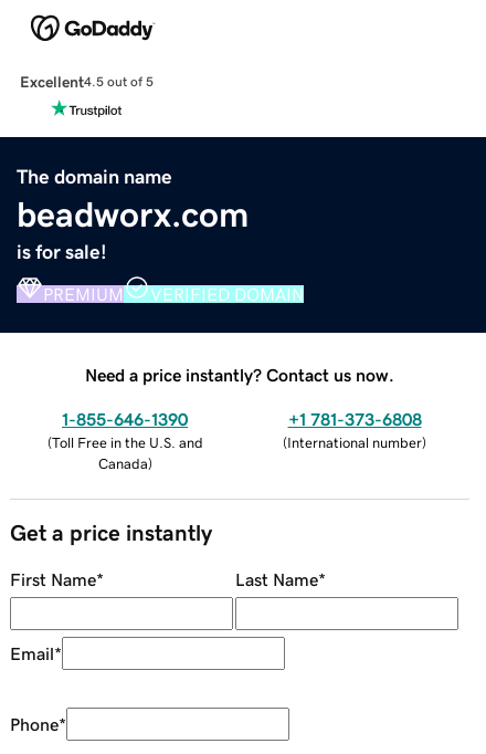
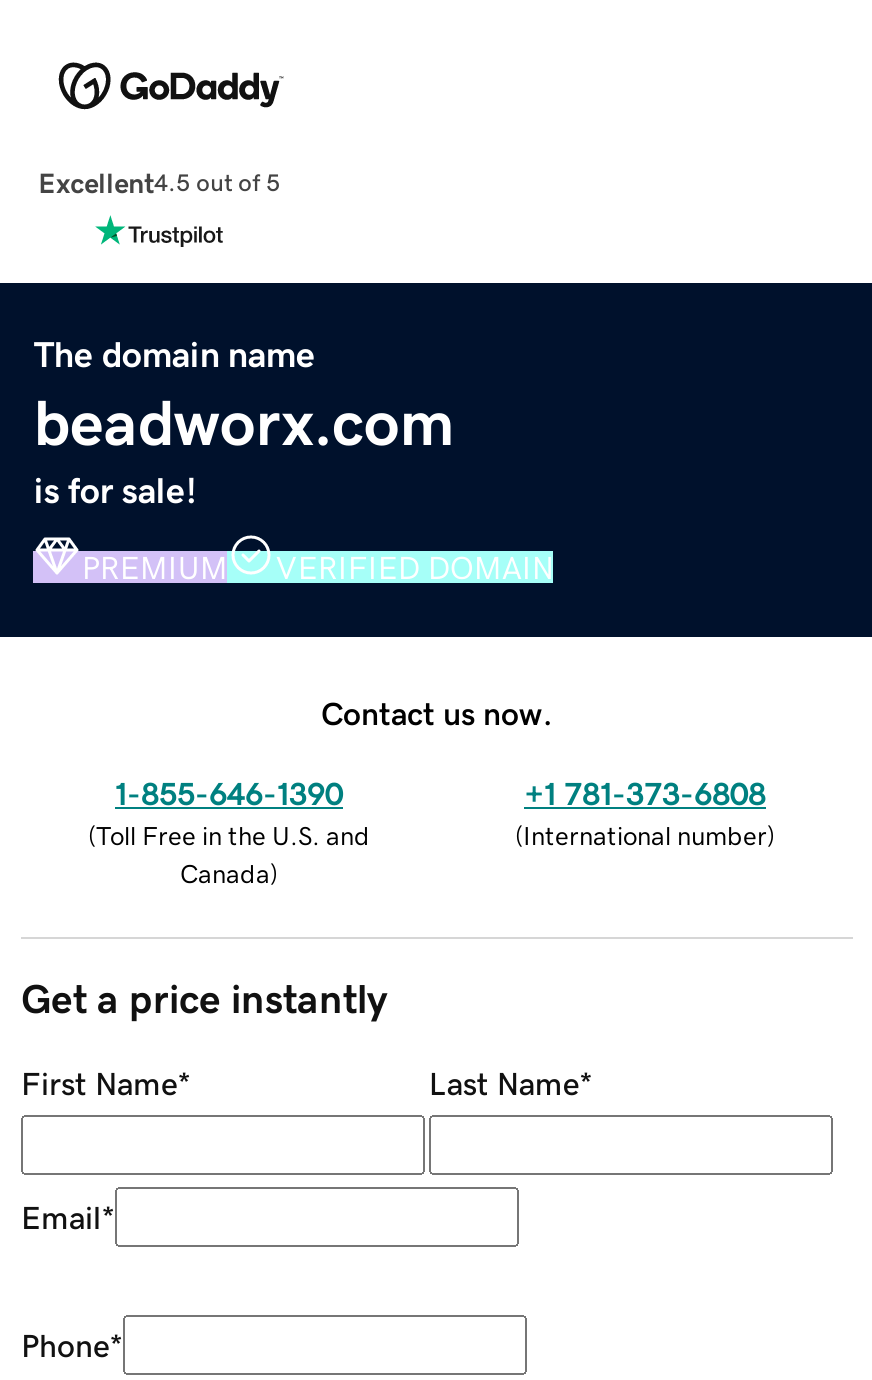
[85,366,394,383] Need a price instantly? Contact us now. -> [321,696,553,728] Contact us now.

